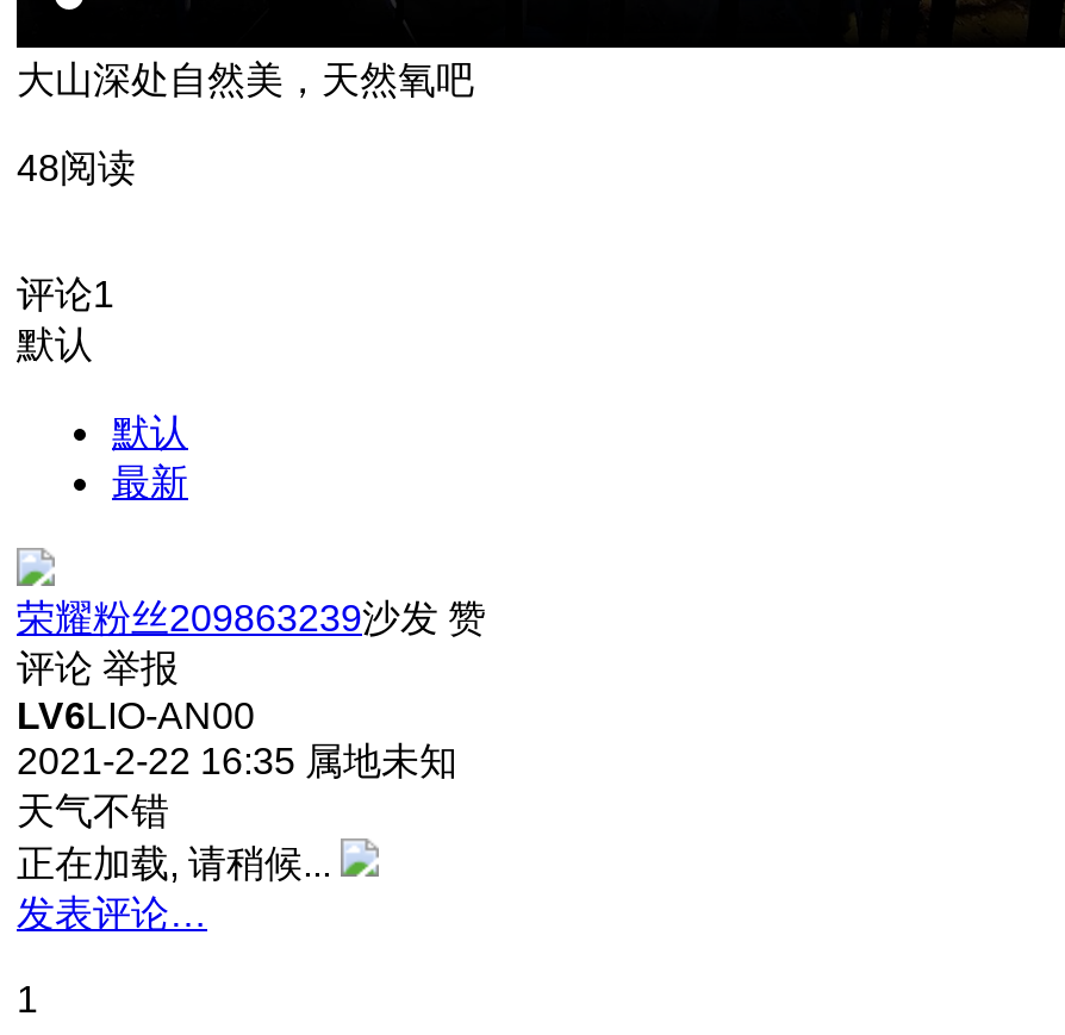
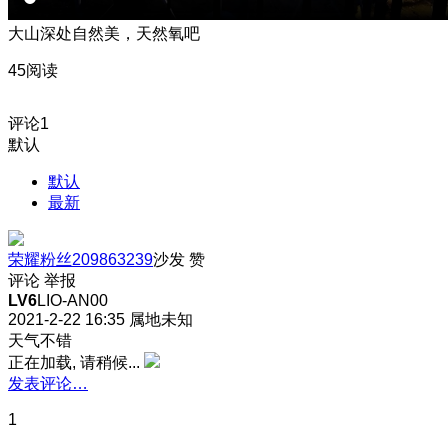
[17,148,136,189] 48阅读 -> [8,62,58,79] 45阅读

